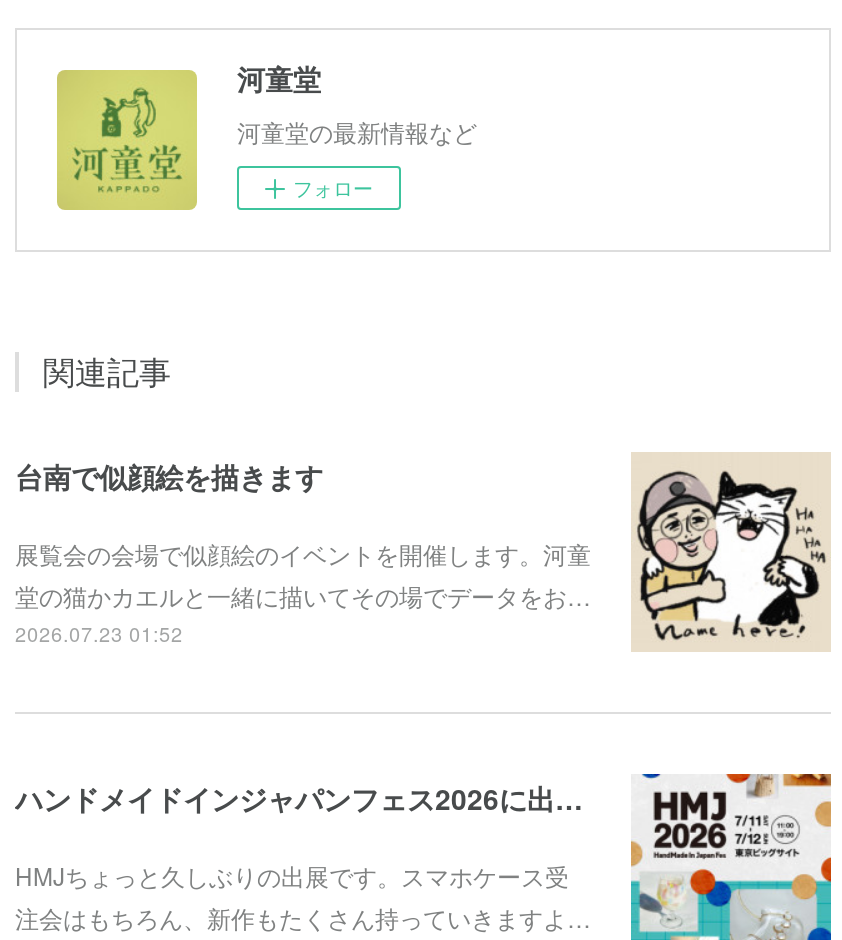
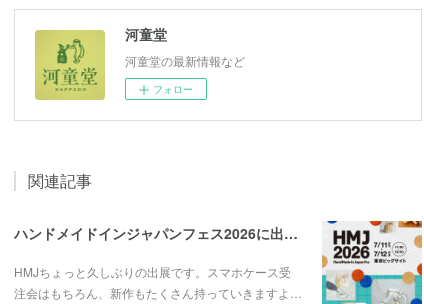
[15,452,831,652] [image] | 台南で似顔絵を描きます | 展覧会の会場で似顔絵のイベントを開催します。河童 | 堂の猫かカエルと一緒に描いてその場でデータをお… | 2026.07.23 01:52 -> none

